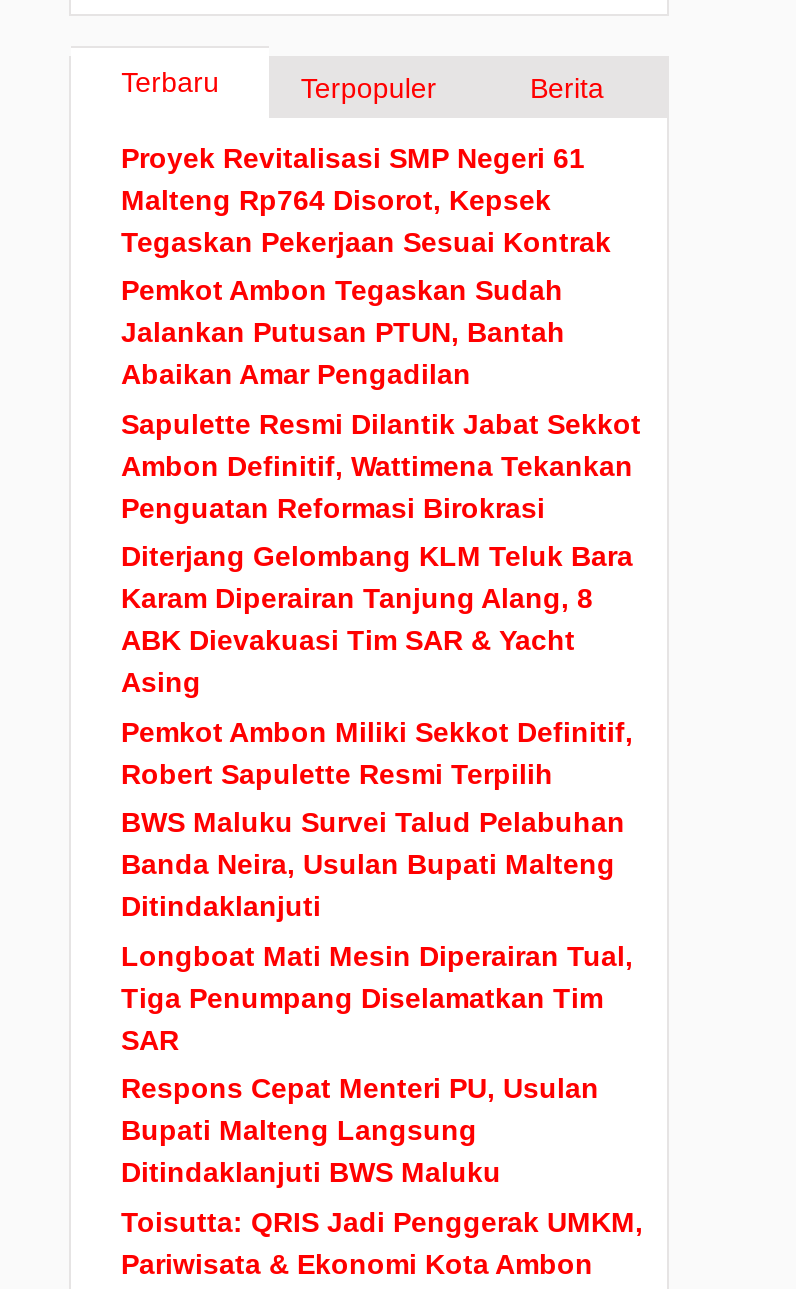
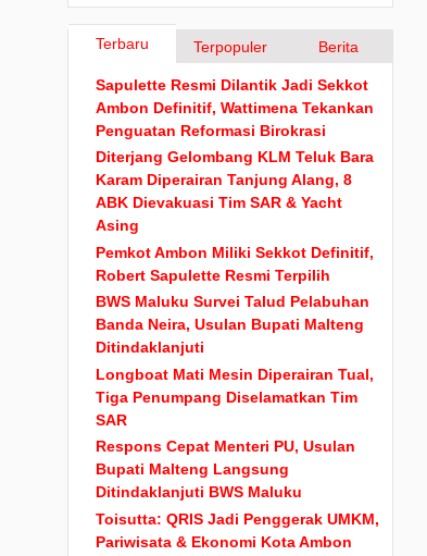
[121,142,641,440] Proyek Revitalisasi SMP Negeri 61 | Malteng Rp764 Disorot, Kepsek | Tegaskan Pekerjaan Sesuai Kontrak | Pemkot Ambon Tegaskan Sudah | Jalankan Putusan PTUN, Bantah | Abaikan Amar Pengadilan | Sapulette Resmi Dilantik Jabat Sekkot -> [96,76,368,94] Sapulette Resmi Dilantik Jadi Sekkot

